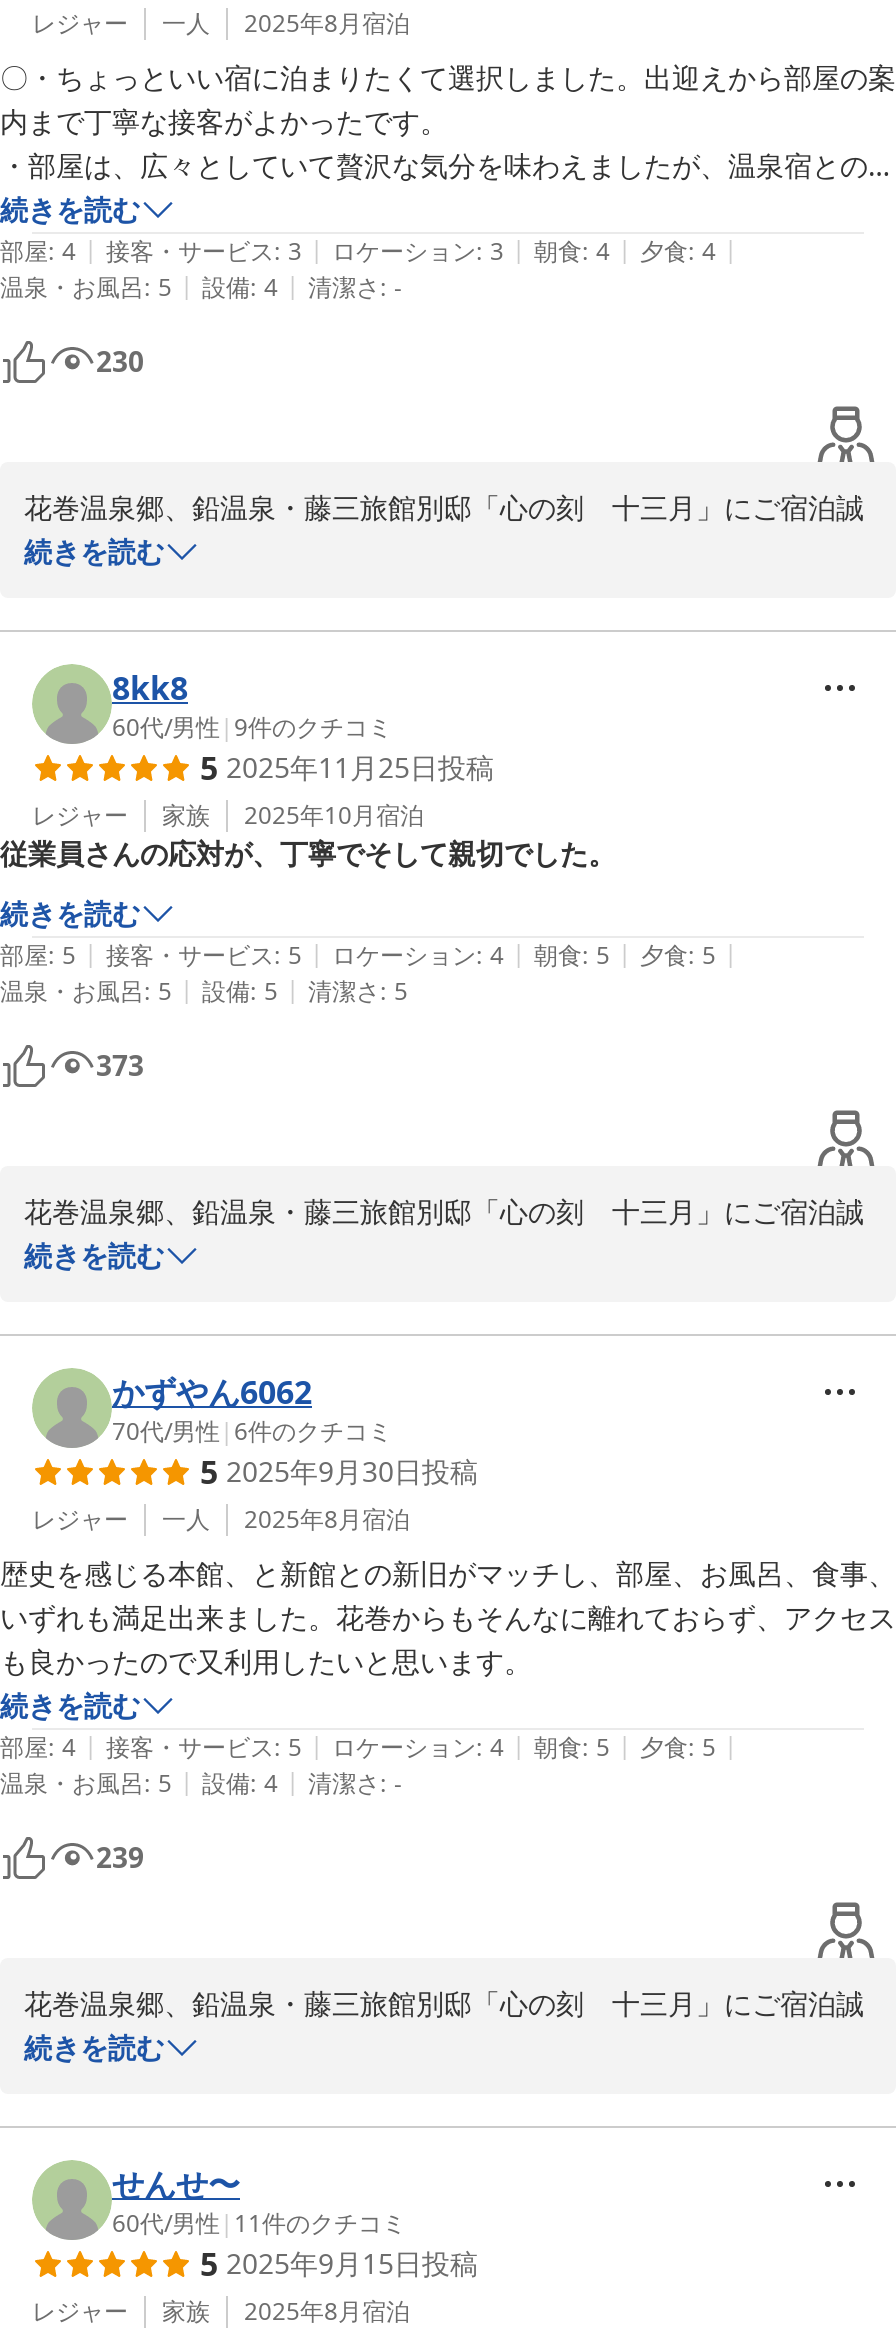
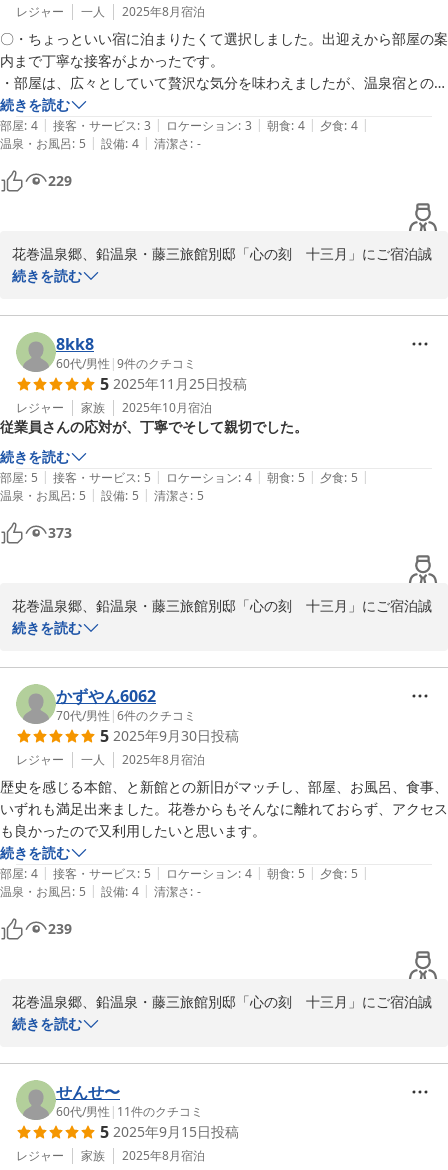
[96,342,144,380] 230 -> [48,171,72,190] 229

